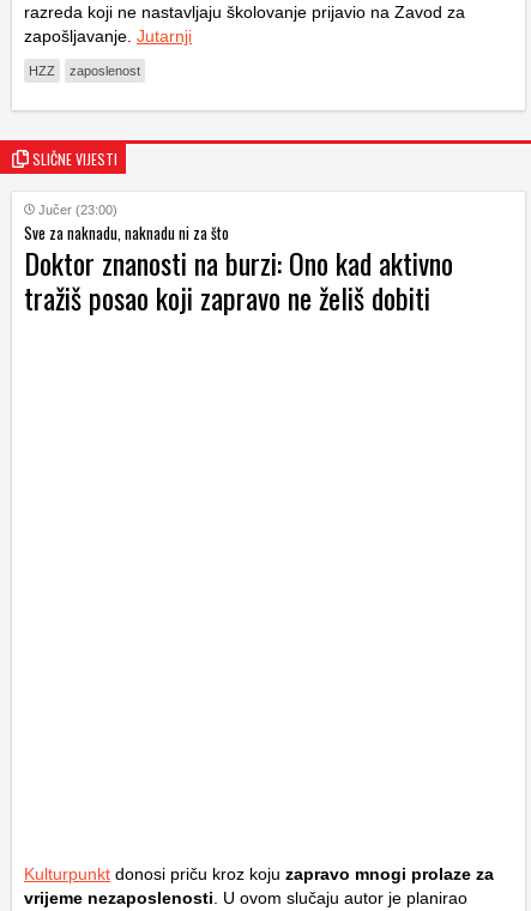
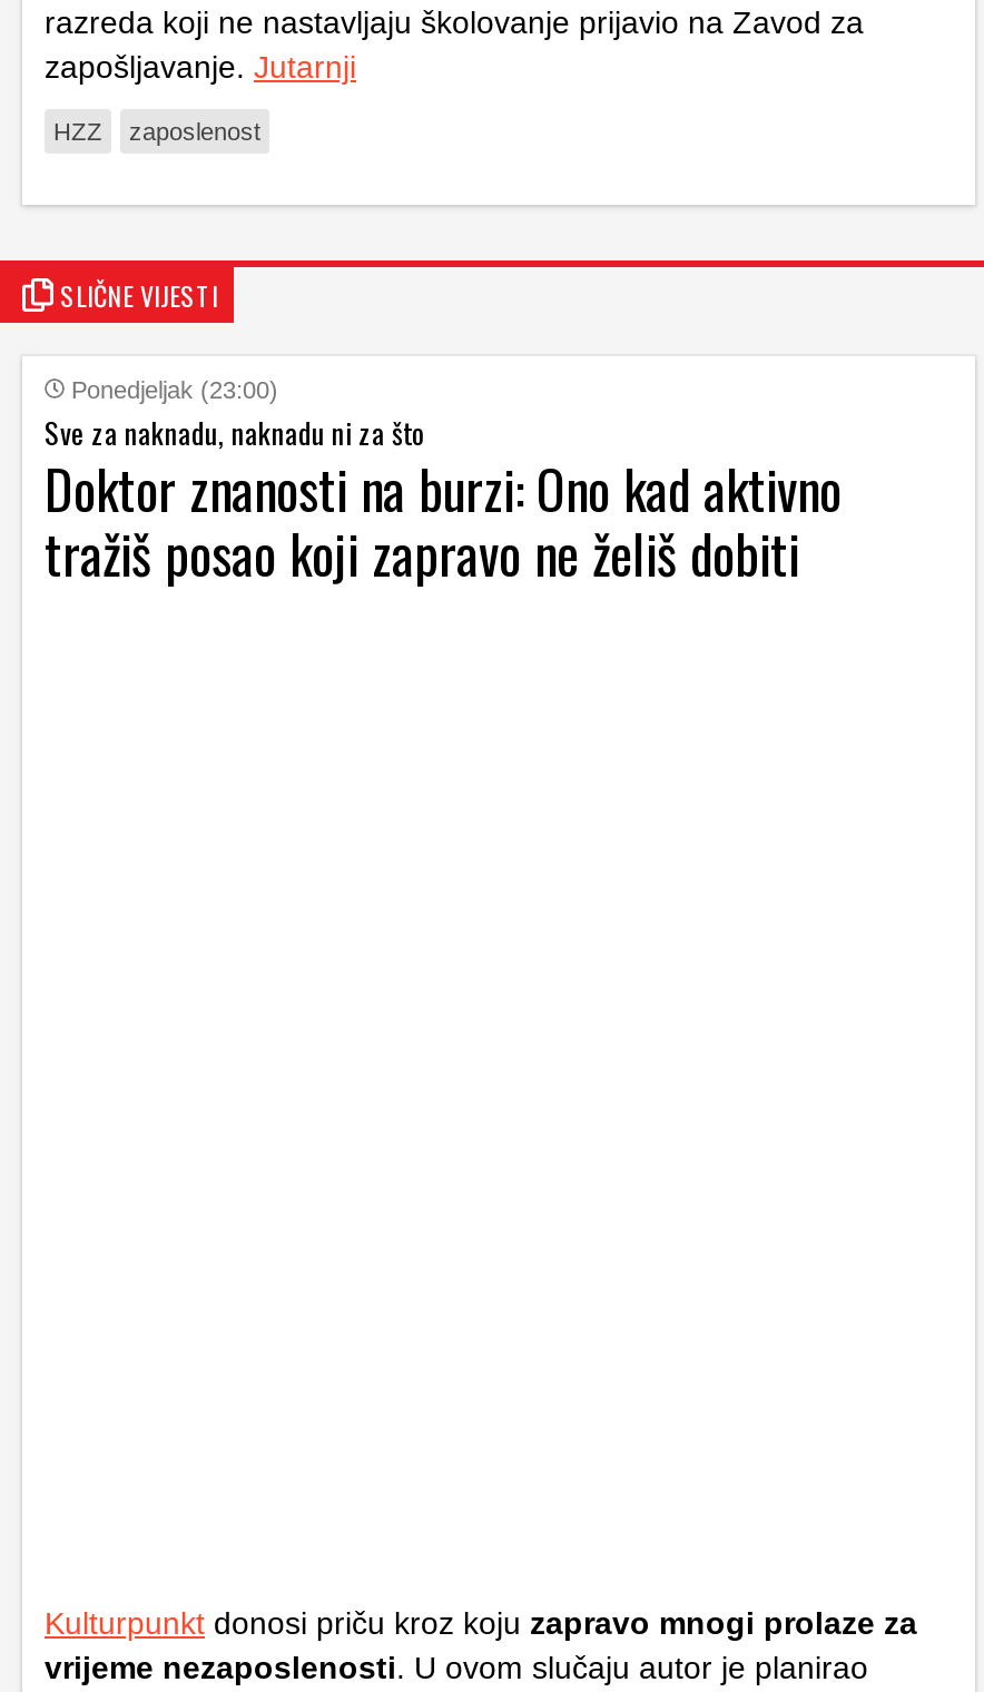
[38,203,117,217] Jučer (23:00) -> [71,376,278,403] Ponedjeljak (23:00)

